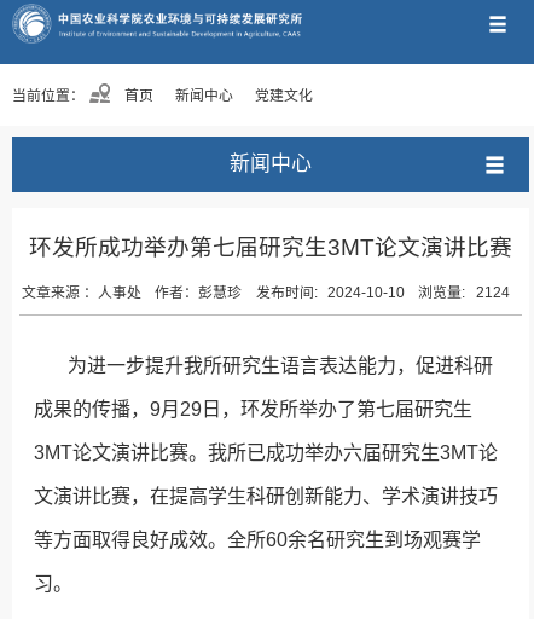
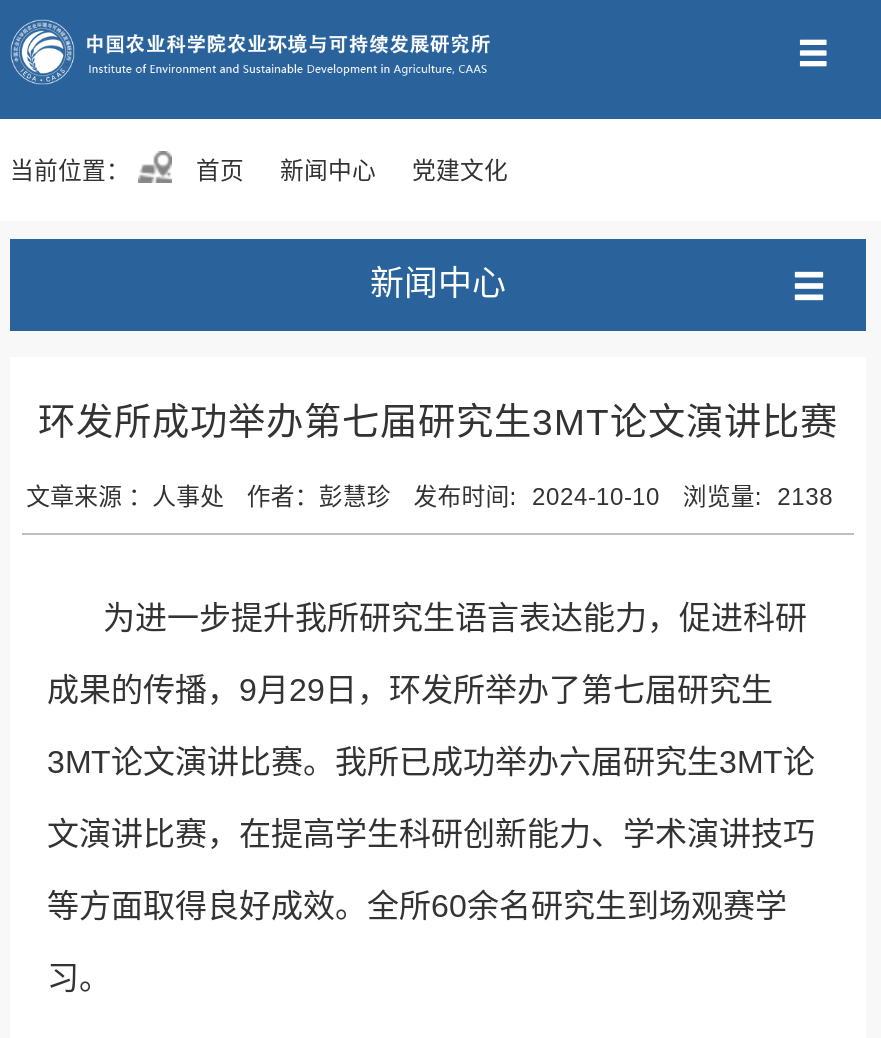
[22,284,509,301] 文章来源 ：人事处 作者：彭慧珍 发布时间: 2024-10-10 浏览量: 2124 -> [26,483,833,511] 文章来源 ：人事处 作者：彭慧珍 发布时间: 2024-10-10 浏览量: 2138

